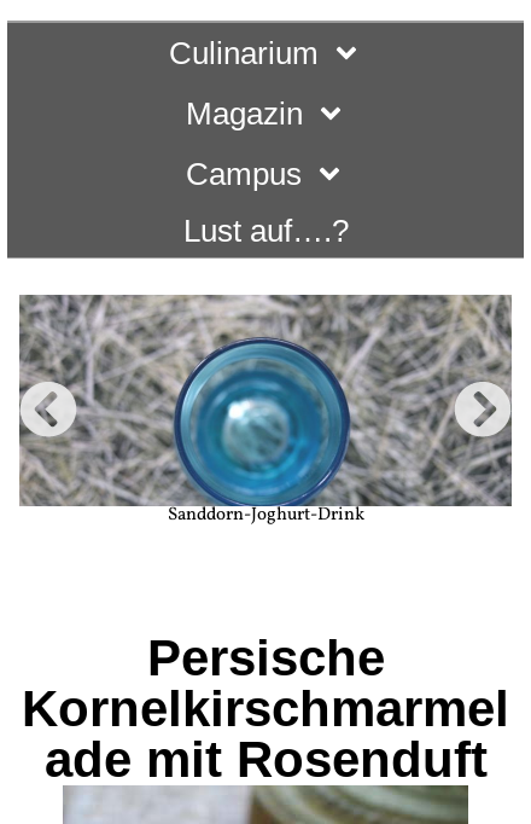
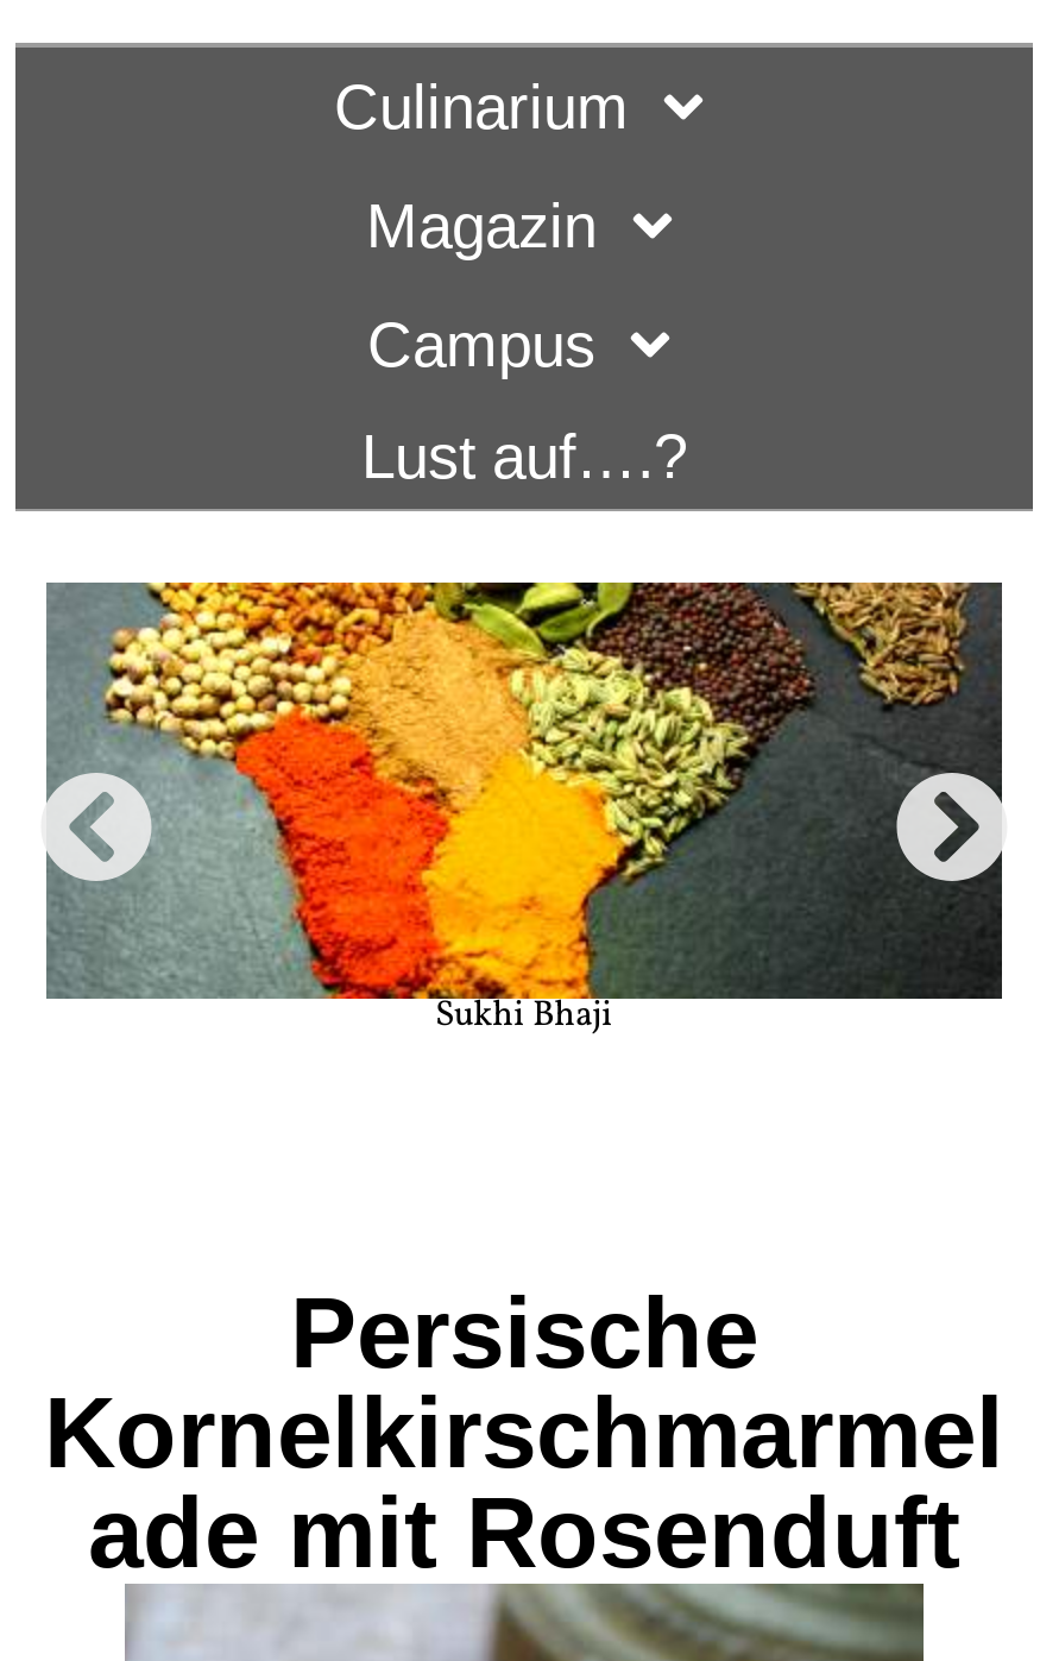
[18,294,513,528] [image] | Sanddorn-Joghurt-Drink -> [39,579,1009,1042] [image] | Sukhi Bhaji

